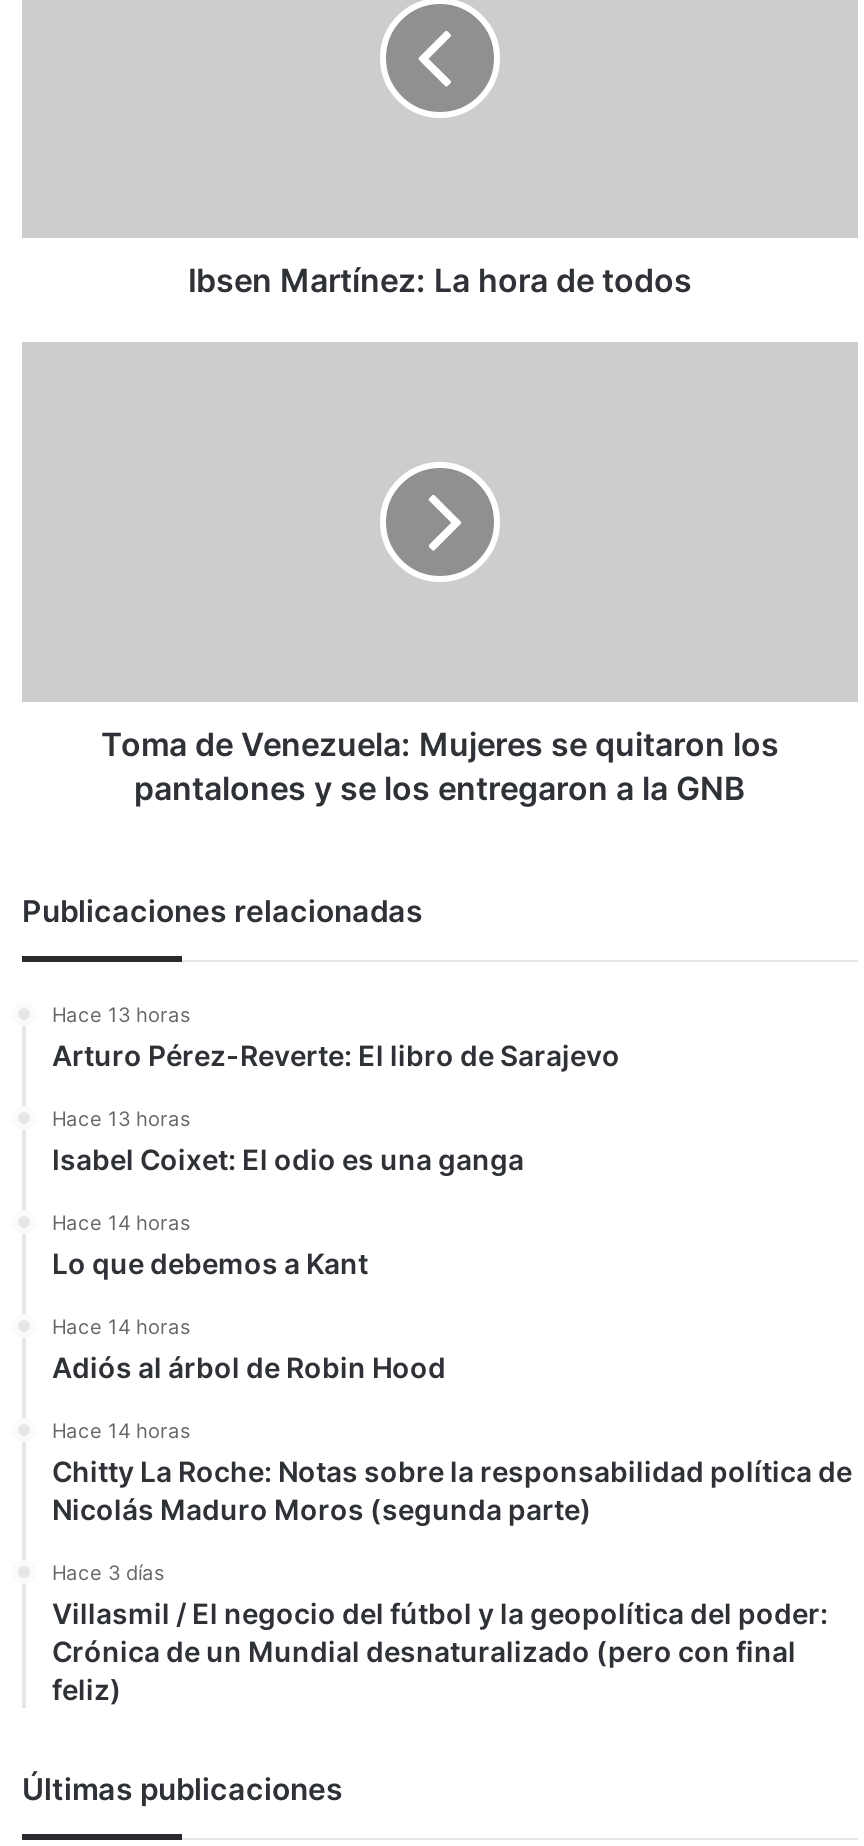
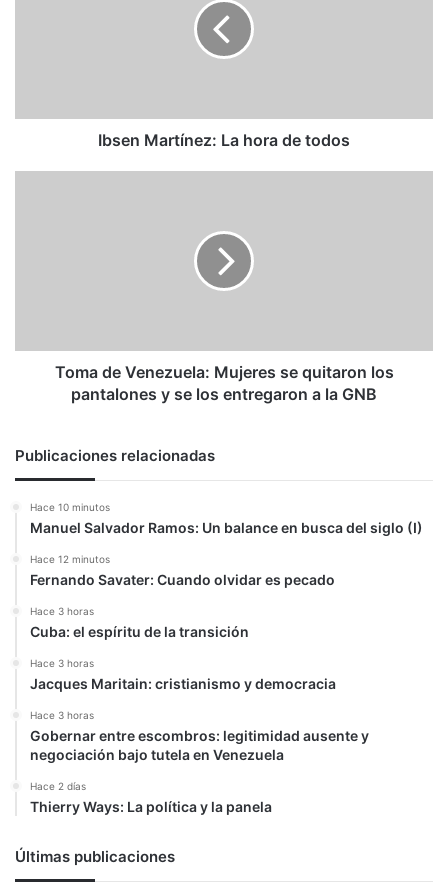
[52,1002,620,1072] Hace 13 horas | Arturo Pérez-Reverte: El libro de Sarajevo -> [30,501,423,536] Hace 10 minutos | Manuel Salvador Ramos: Un balance en busca del siglo (I)
[52,1106,524,1176] Hace 13 horas | Isabel Coixet: El odio es una ganga -> [30,553,335,588] Hace 12 minutos | Fernando Savater: Cuando olvidar es pecado
[52,1210,368,1280] Hace 14 horas | Lo que debemos a Kant -> [30,605,249,640] Hace 3 horas | Cuba: el espíritu de la transición
[52,1314,446,1384] Hace 14 horas | Adiós al árbol de Robin Hood -> [30,657,336,692] Hace 3 horas | Jacques Maritain: cristianismo y democracia
[52,1418,852,1526] Hace 14 horas | Chitty La Roche: Notas sobre la responsabilidad política de | Nicolás Maduro Moros (segunda parte) -> [30,709,369,763] Hace 3 horas | Gobernar entre escombros: legitimidad ausente y | negociación bajo tutela en Venezuela
[52,1560,828,1706] Hace 3 días | Villasmil / El negocio del fútbol y la geopolítica del poder: | Crónica de un Mundial desnaturalizado (pero con final | feliz) -> [30,780,272,815] Hace 2 días | Thierry Ways: La política y la panela

